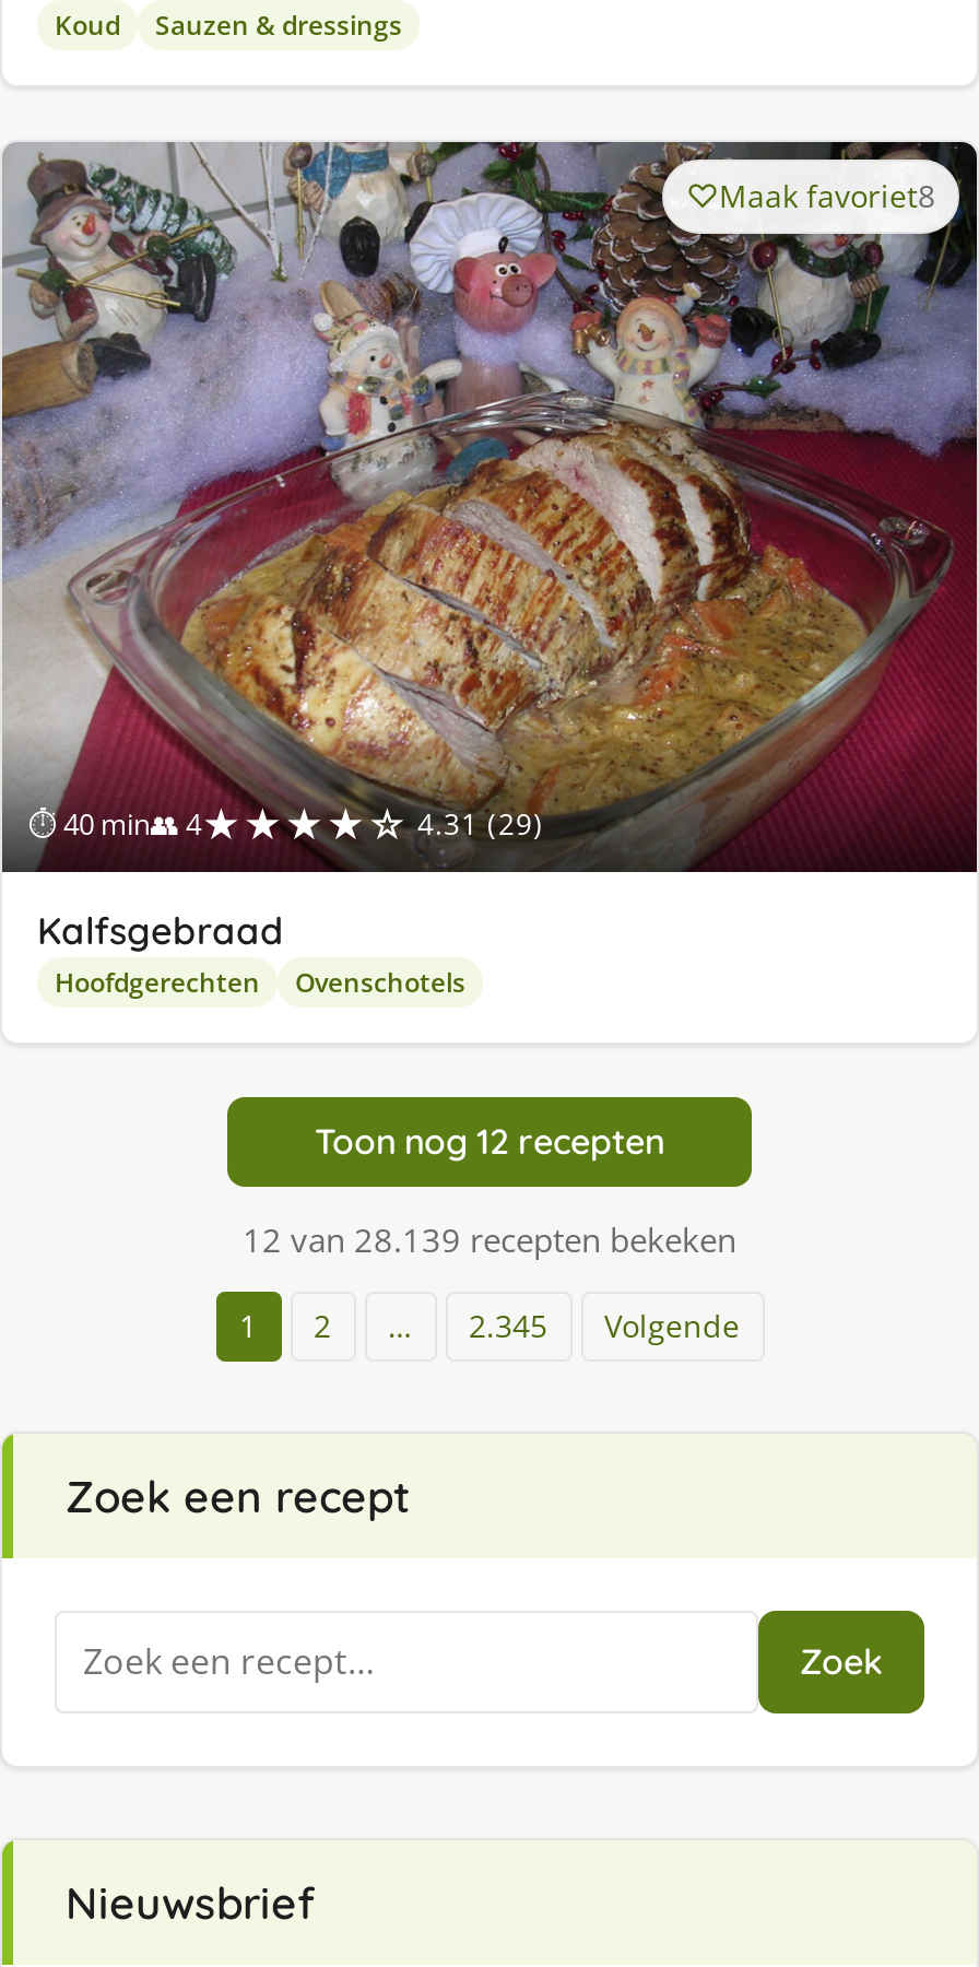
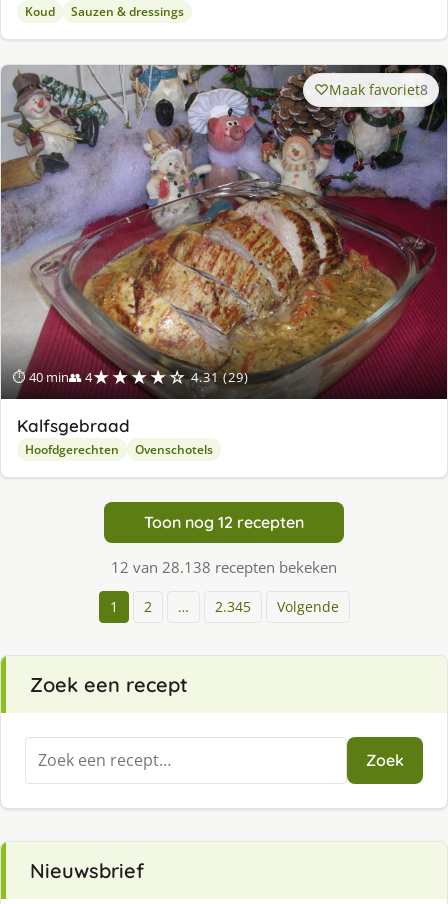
[243,1218,736,1262] 12 van 28.139 recepten bekeken -> [111,557,337,577] 12 van 28.138 recepten bekeken

